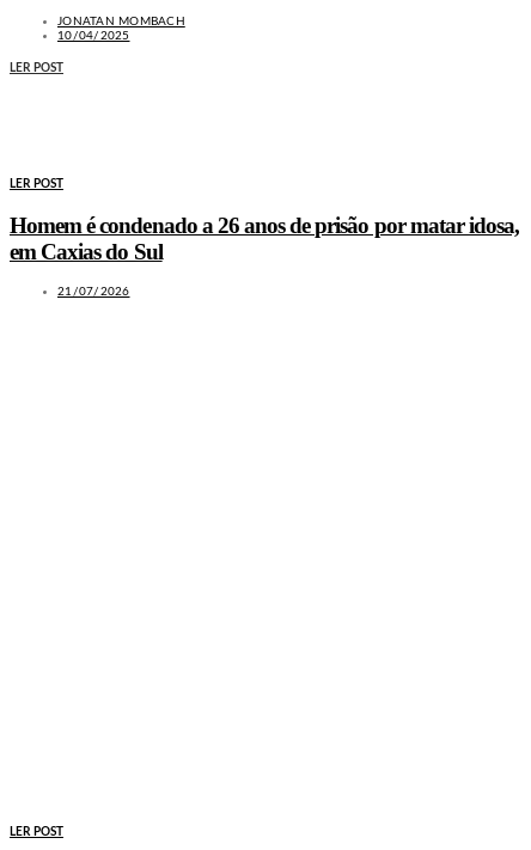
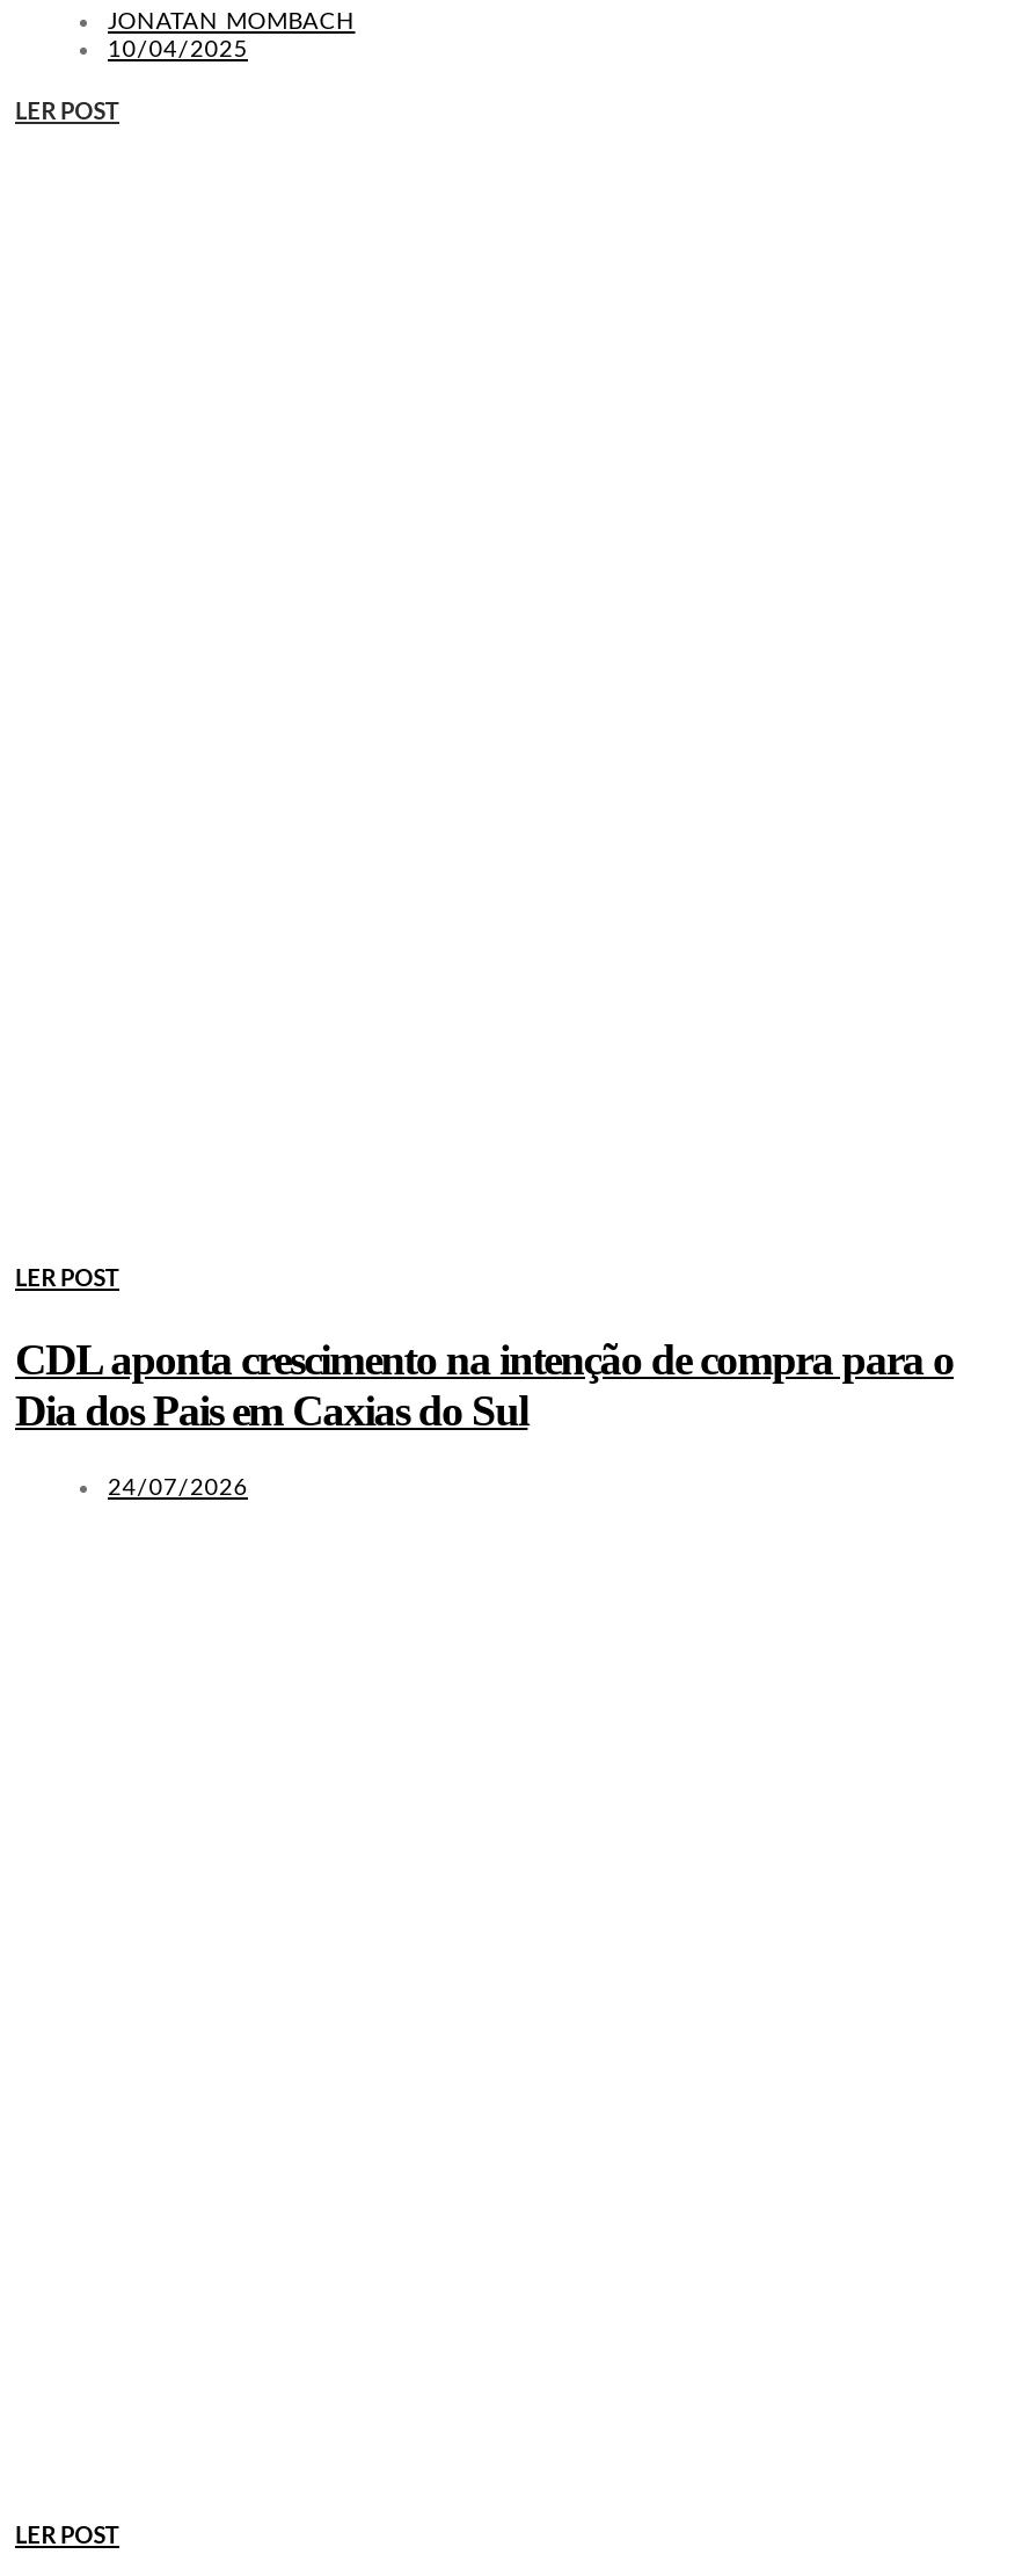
[10,213,519,264] Homem é condenado a 26 anos de prisão por matar idosa, | em Caxias do Sul -> [15,1335,954,1435] CDL aponta crescimento na intenção de compra para o | Dia dos Pais em Caxias do Sul
[57,286,130,298] 21/07/2026 -> [108,1477,248,1500] 24/07/2026

